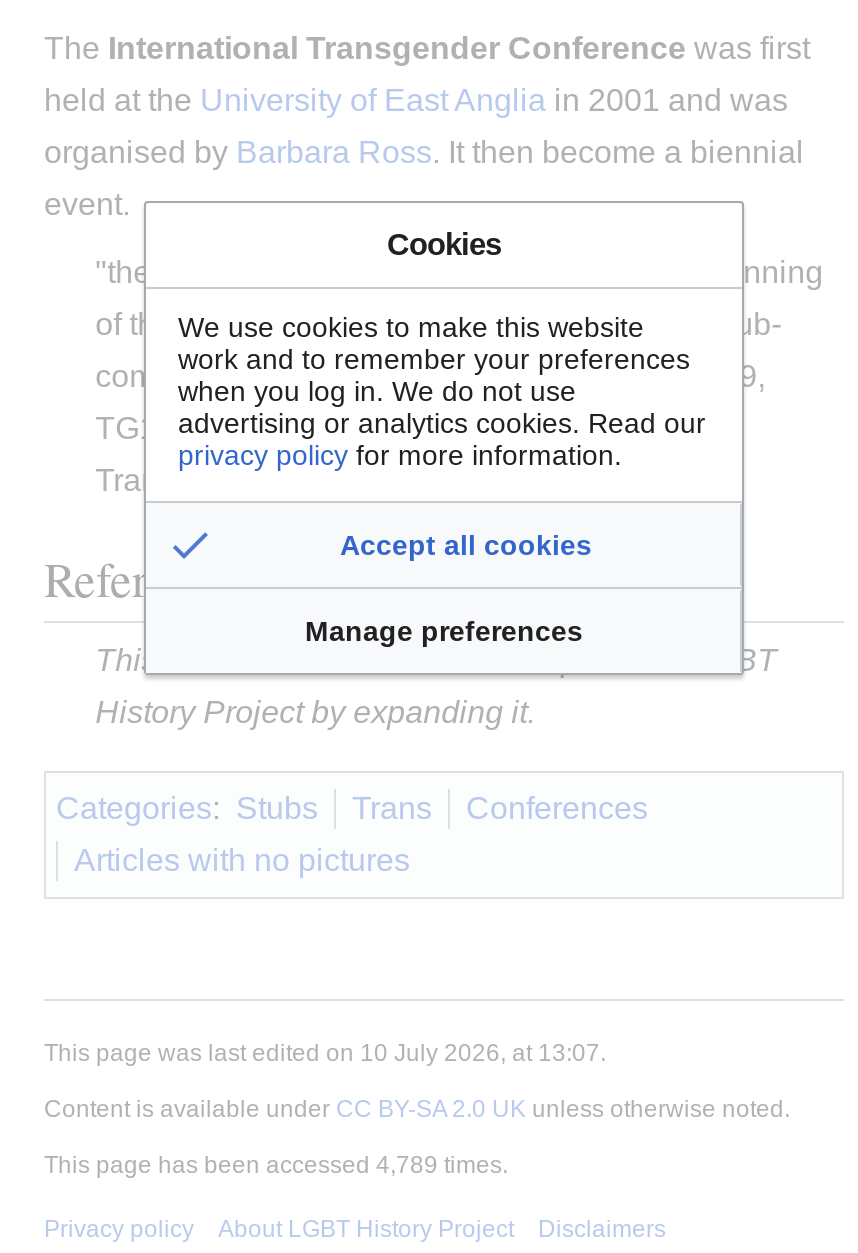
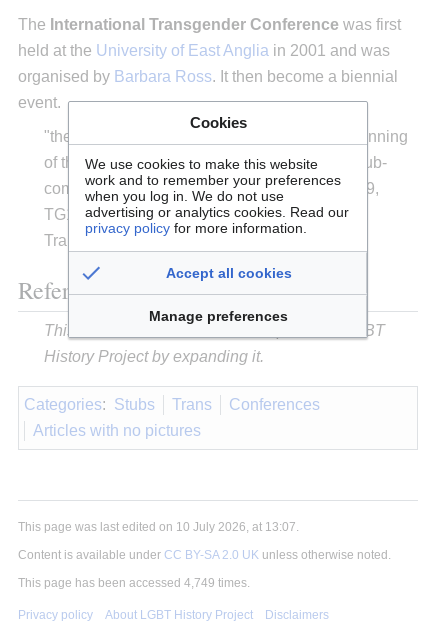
[44,1151,508,1179] This page has been accessed 4,789 times. -> [18,576,250,590] This page has been accessed 4,749 times.

